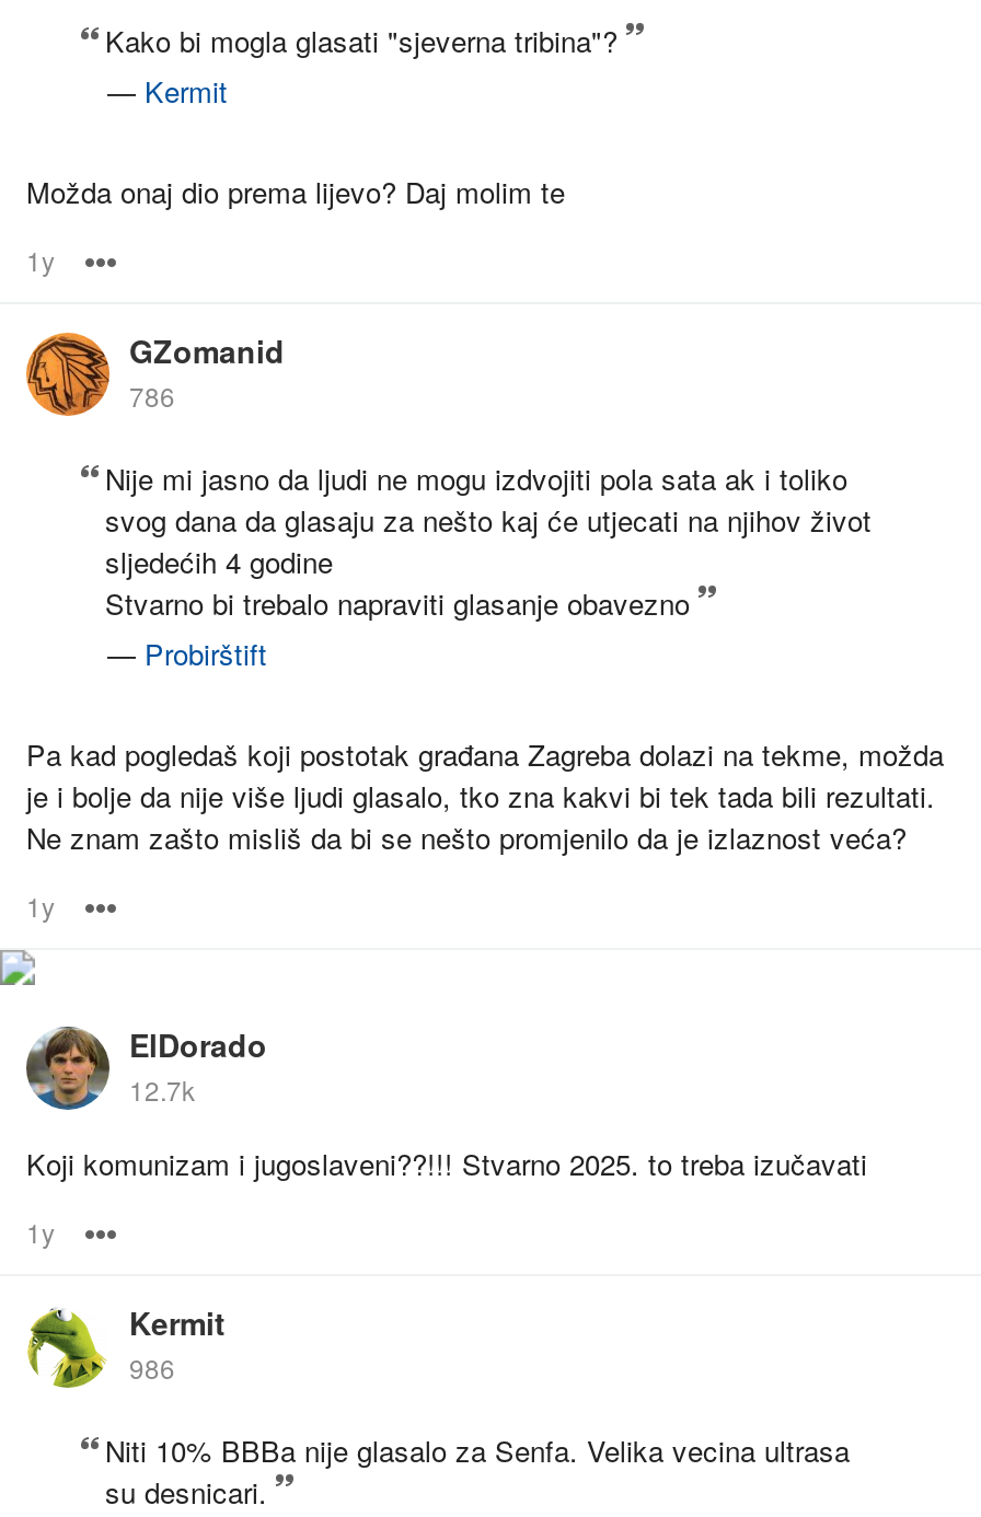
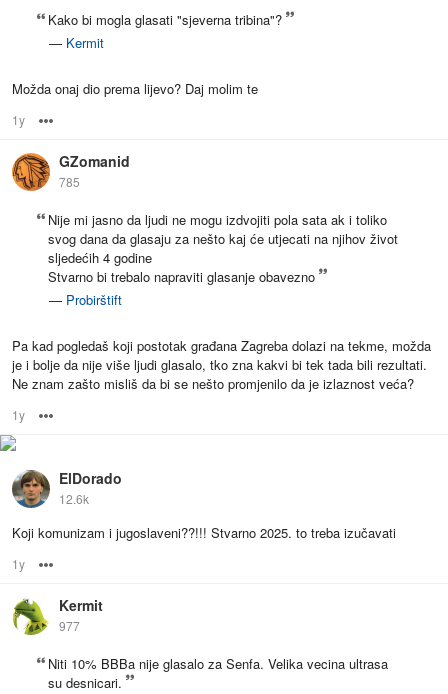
[129,377,175,414] 786 -> [59,173,80,190] 785
[129,1070,195,1108] 12.7k -> [59,490,89,507] 12.6k
[129,1348,175,1386] 986 -> [59,617,80,634] 977

